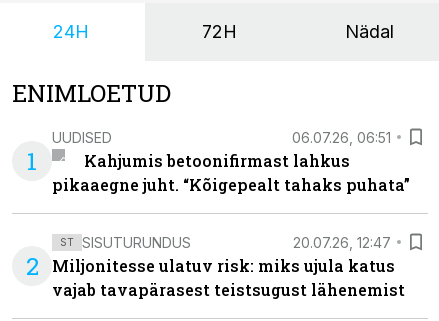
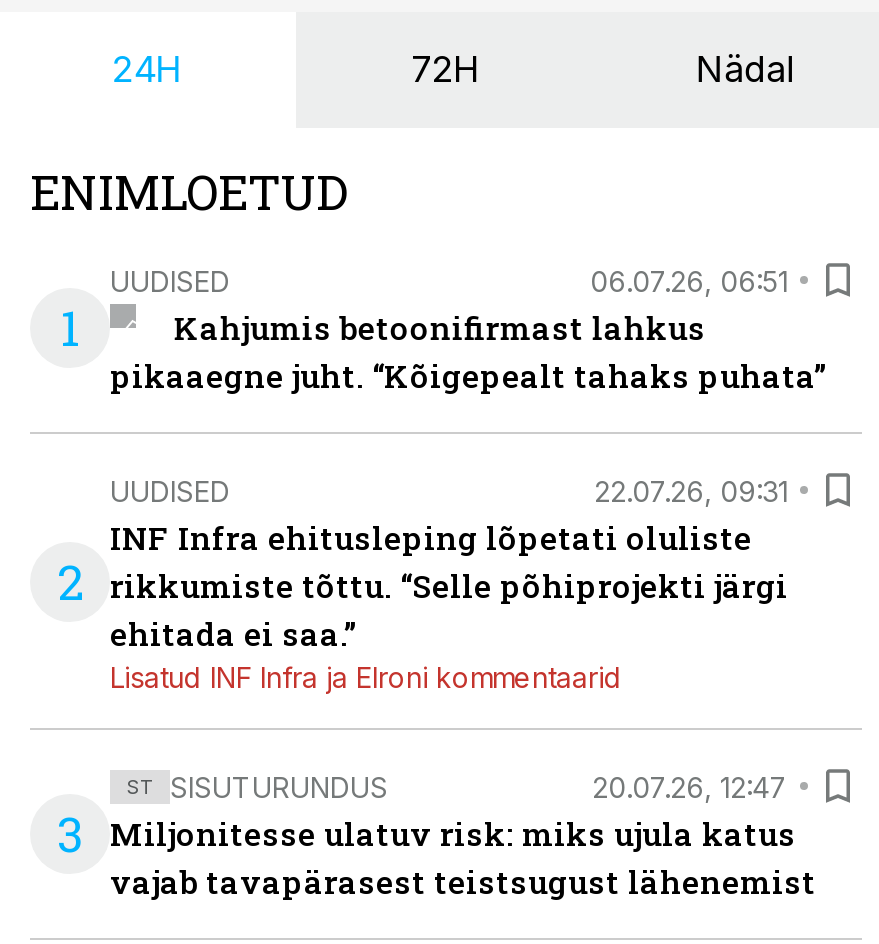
none -> [57,473,788,866] UUDISED | 22.07.26, 09:31 | INF Infra ehitusleping lõpetati oluliste | rikkumiste tõttu. “Selle põhiprojekti järgi | ehitada ei saa.” | Lisatud INF Infra ja Elroni kommentaarid | 3

